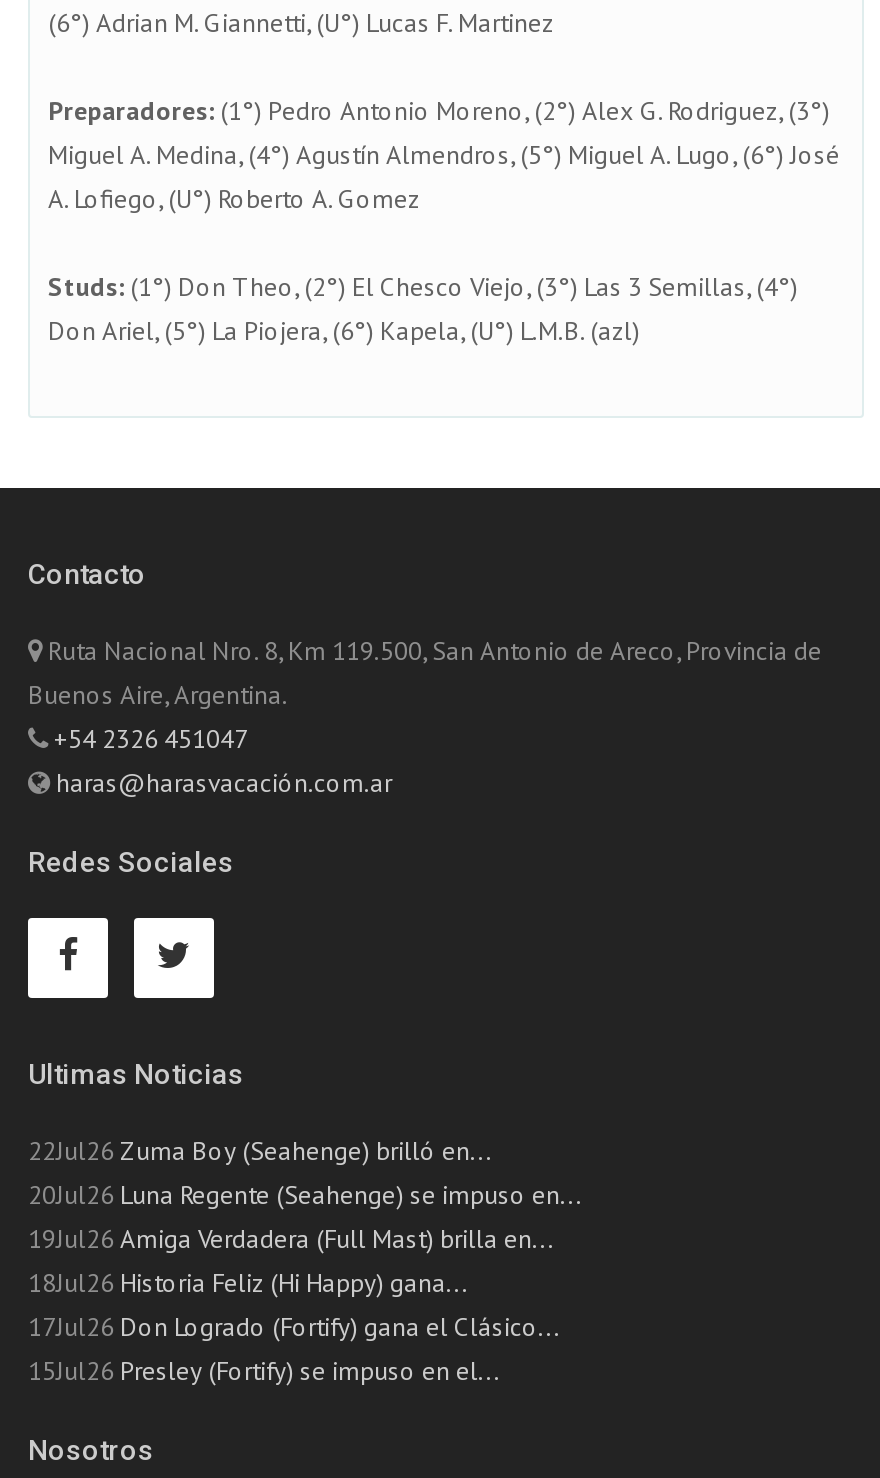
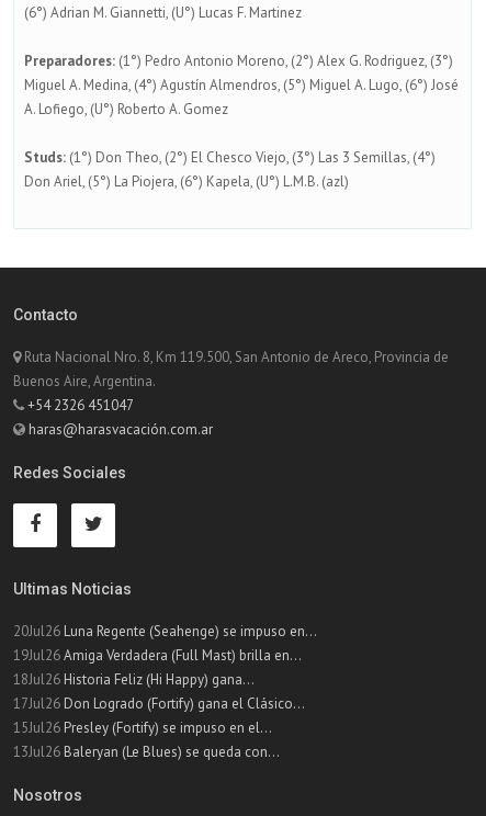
[28,1134,492,1168] 22Jul26 Zuma Boy (Seahenge) brilló en... -> none
moved [28,1178,582,1388] -> [13,622,317,737]: 20Jul26 Luna Regente (Seahenge) se impuso en... | 19Jul26 Amiga Verdadera (Full Mast) brilla en... | 18Jul26 Historia Feliz (Hi Happy) gana... | 17Jul26 Don Logrado (Fortify) gana el Clásico... | 15Jul26 Presley (Fortify) se impuso en el...
none -> [13,742,280,761] 13Jul26 Baleryan (Le Blues) se queda con...

